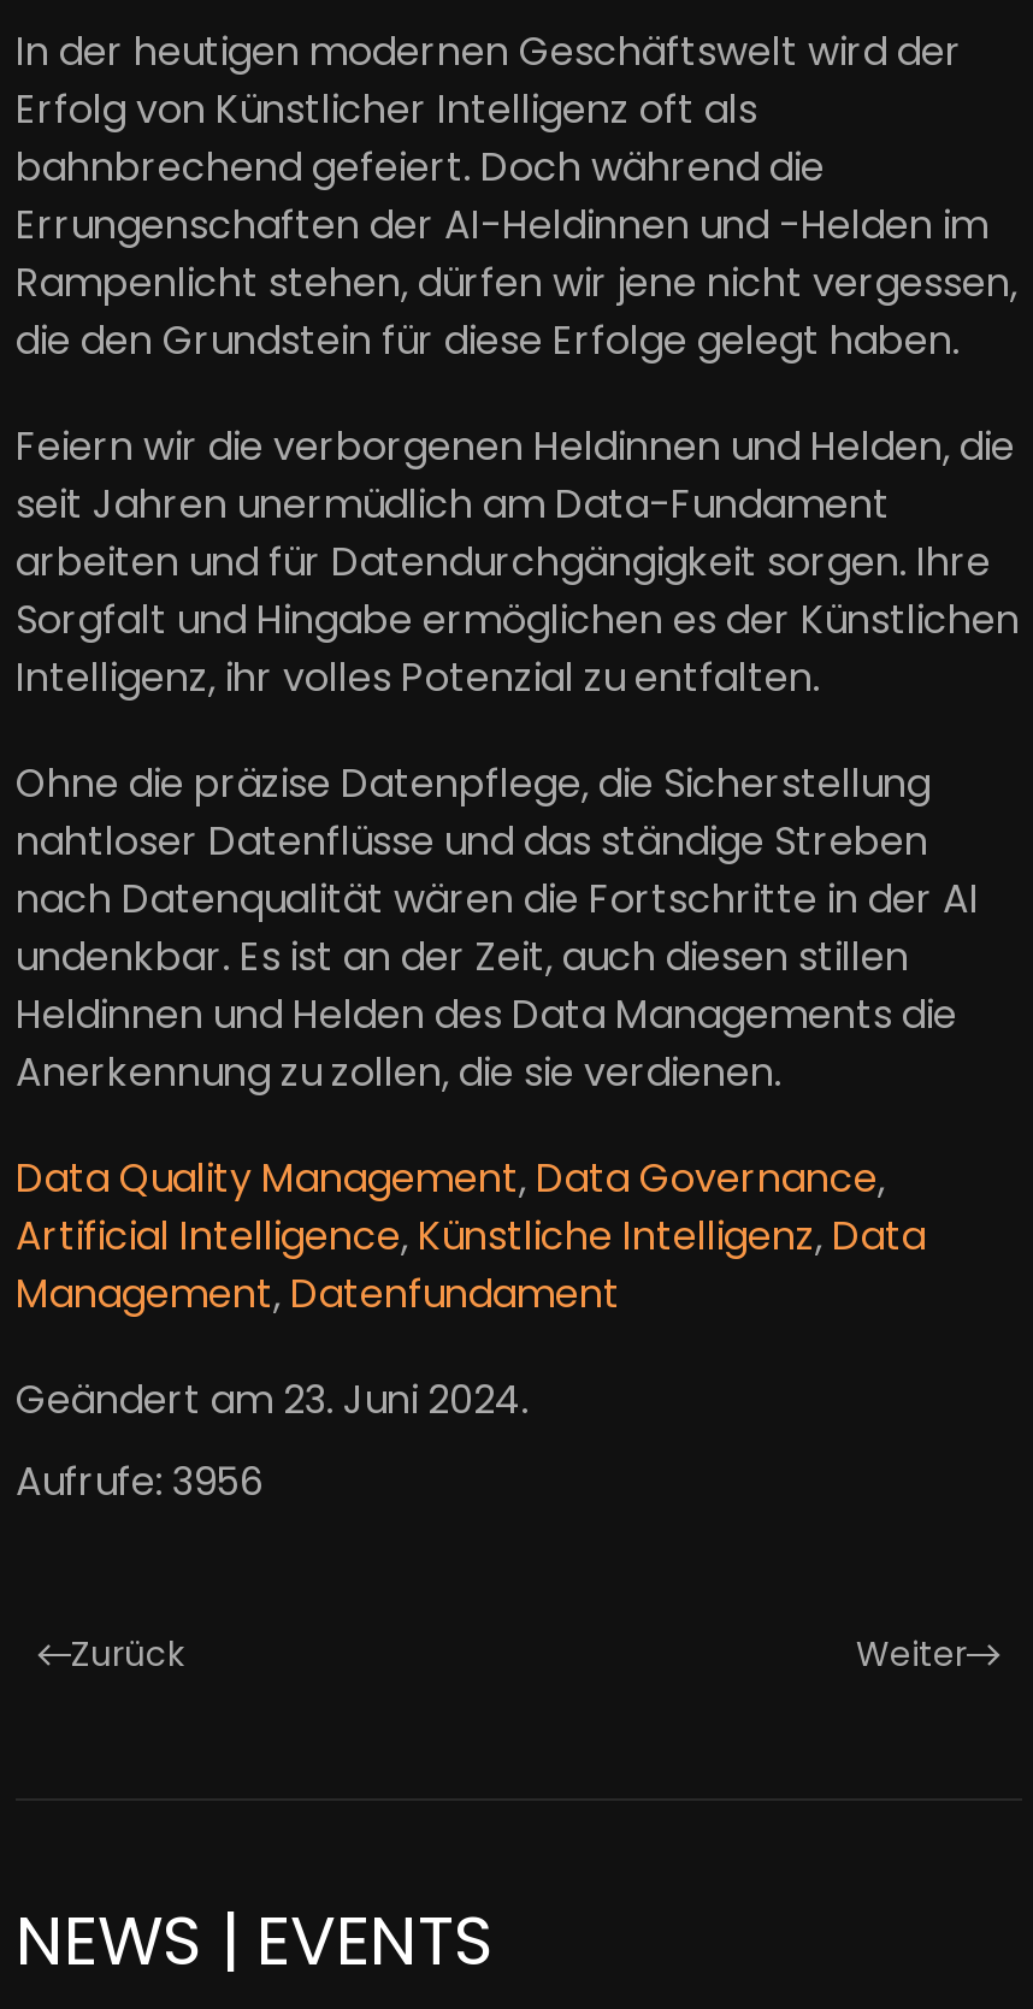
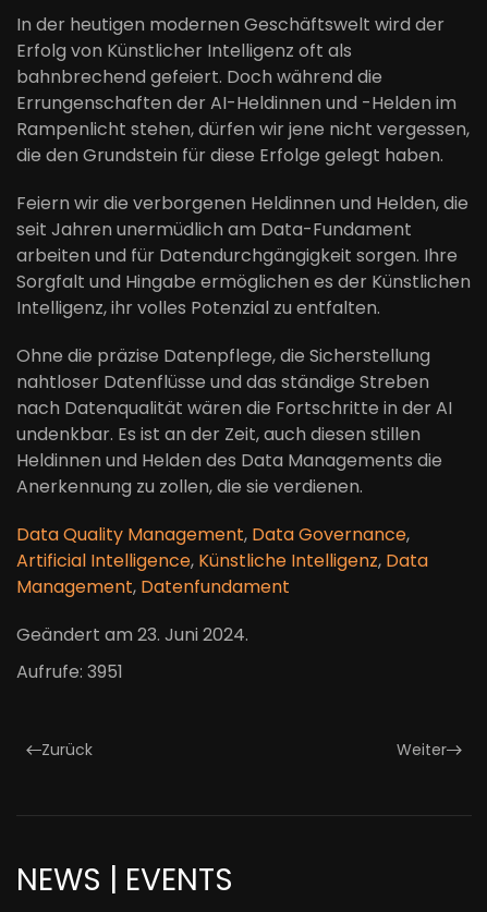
[16,1454,264,1509] Aufrufe: 3956 -> [16,659,123,684] Aufrufe: 3951

